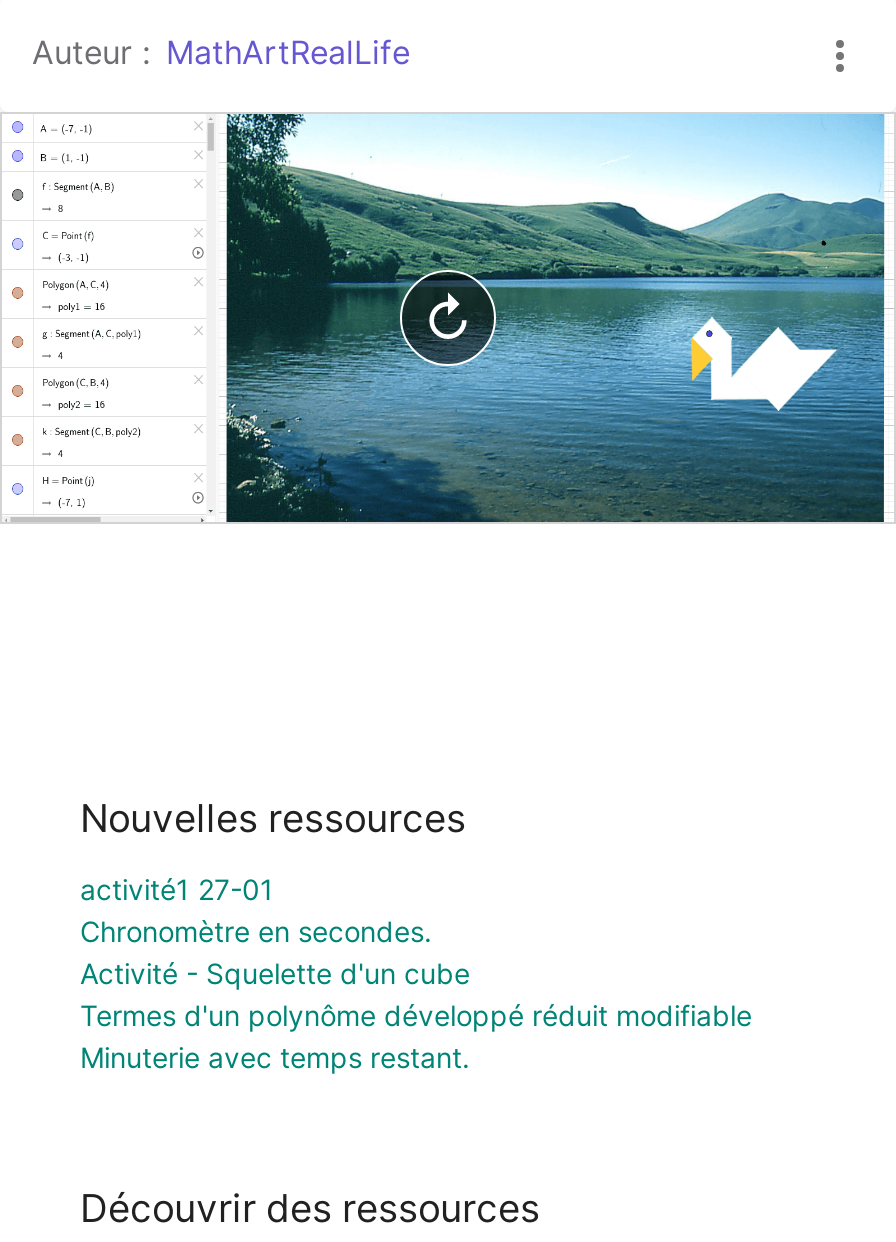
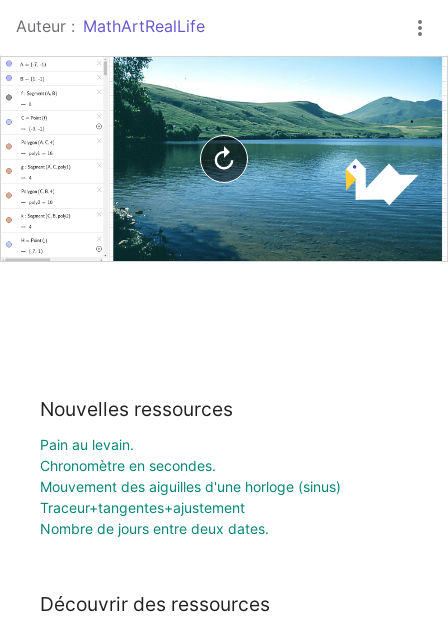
[80,872,274,906] activité1 27-01 -> [40,436,134,453] Pain au levain.
[80,956,752,1074] Activité - Squelette d'un cube | Termes d'un polynôme développé réduit modifiable | Minuterie avec temps restant. -> [40,478,341,537] Mouvement des aiguilles d'une horloge (sinus) | Traceur+tangentes+ajustement | Nombre de jours entre deux dates.

